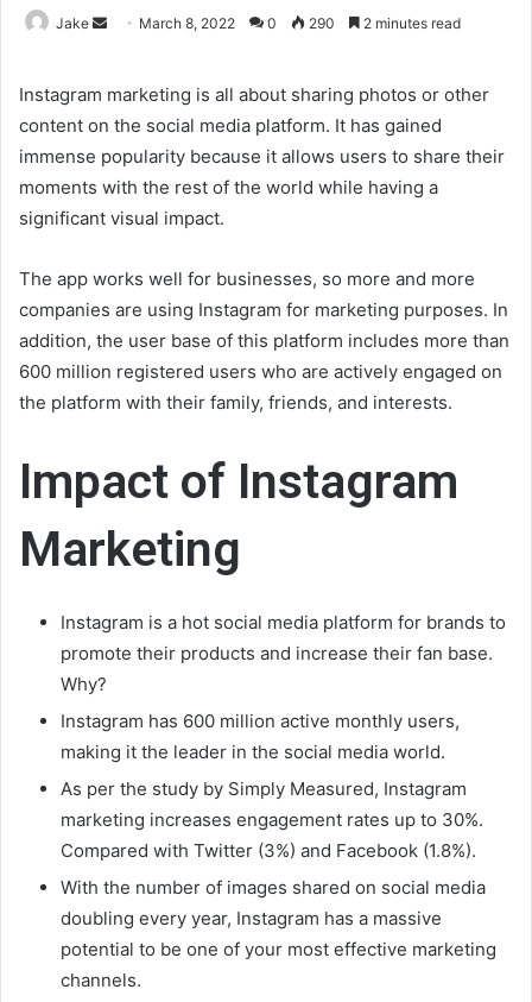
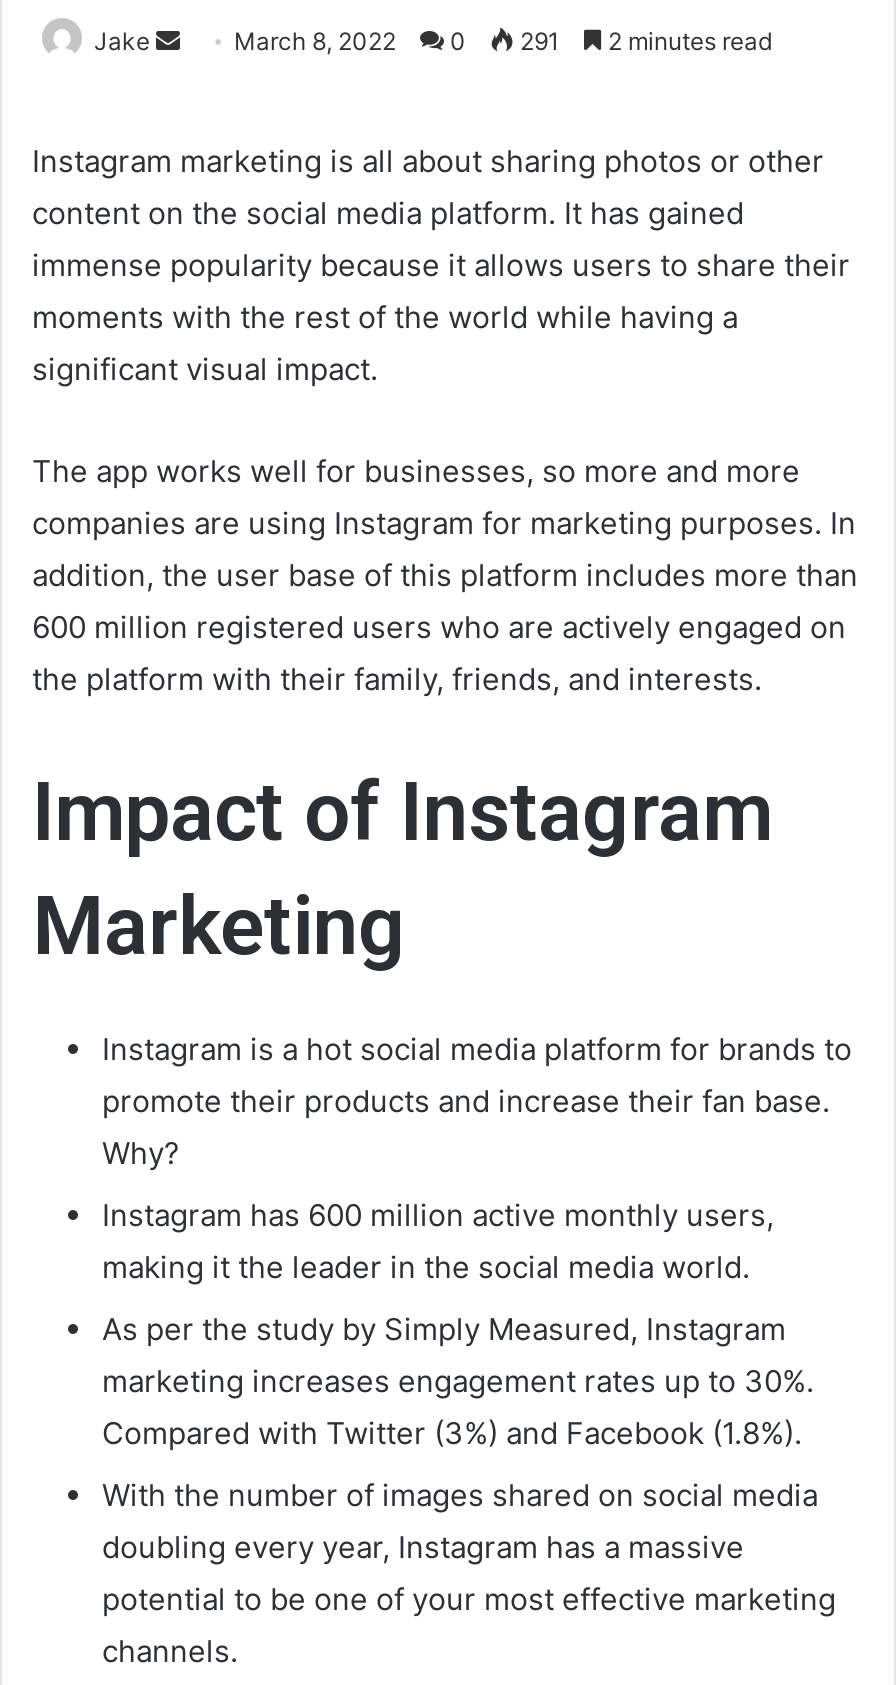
[305,14,335,32] 290 -> [514,25,560,55] 291

